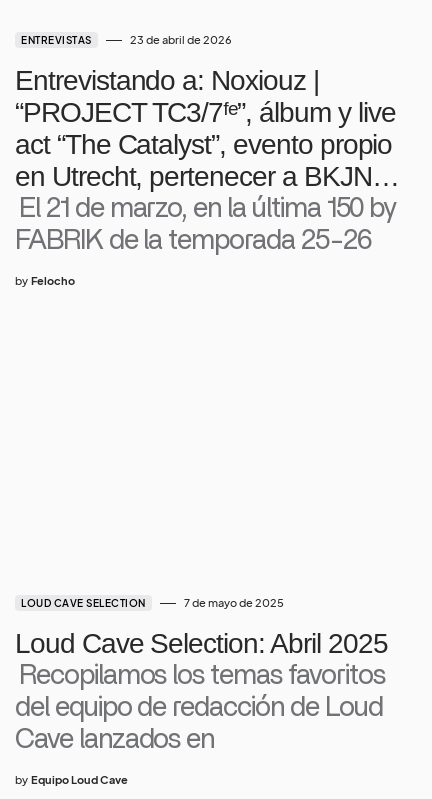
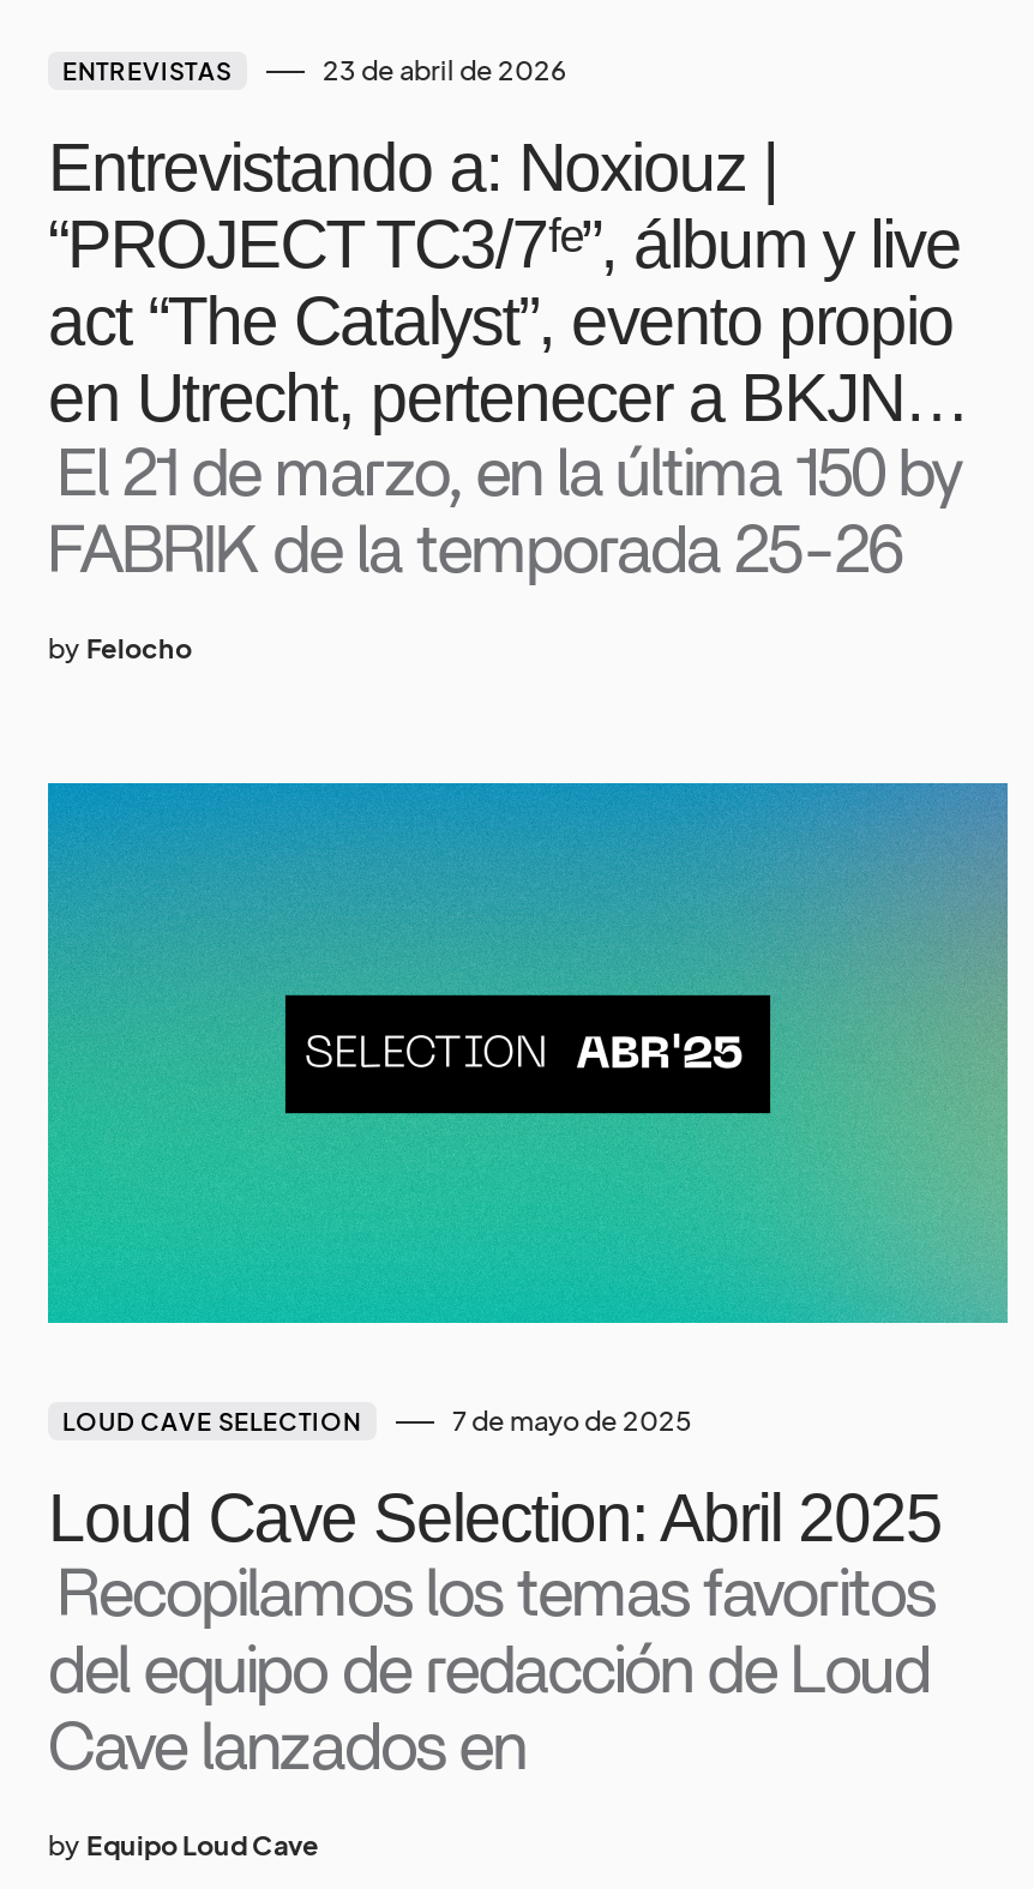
none -> [46,781,1010,1325] [image]

